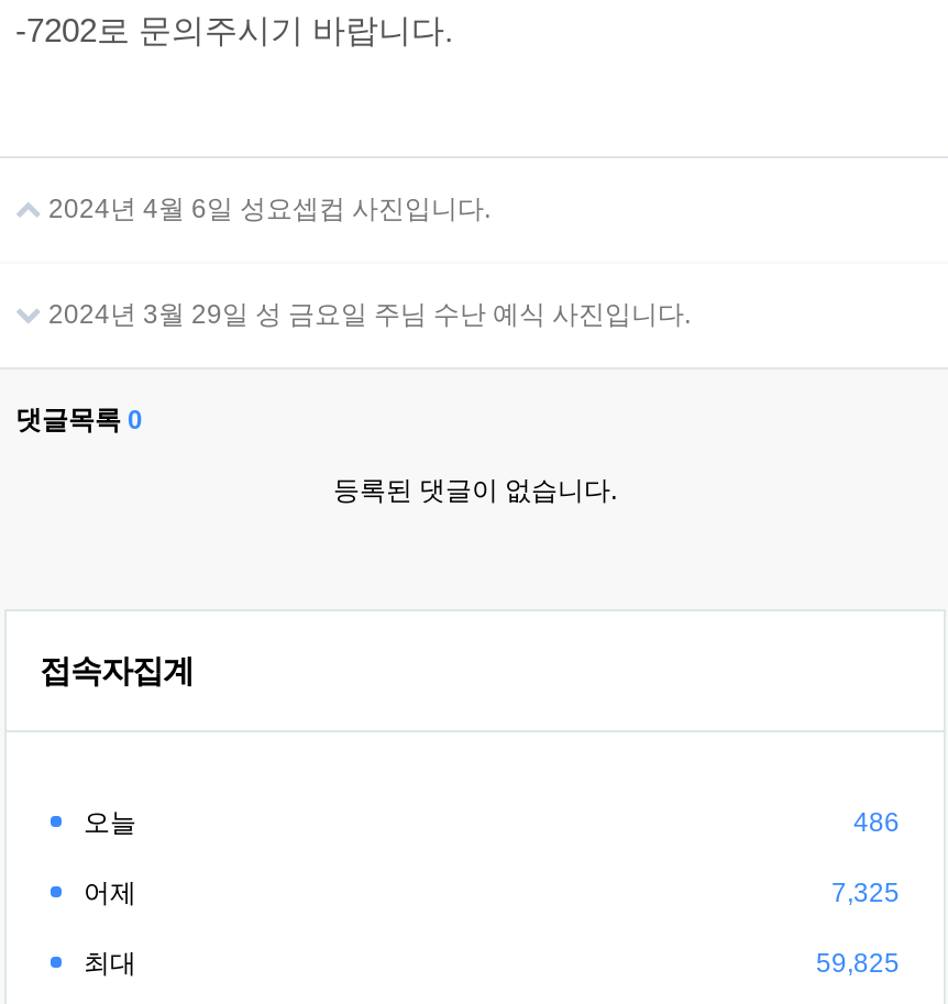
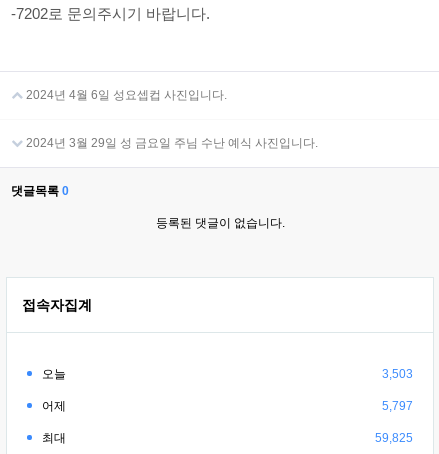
[853,808,900,839] 486 -> [382,367,413,381] 3,503
[831,878,900,909] 7,325 -> [382,399,413,413] 5,797

